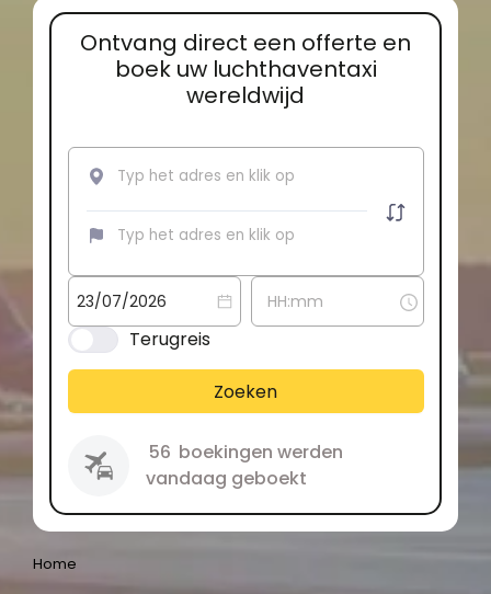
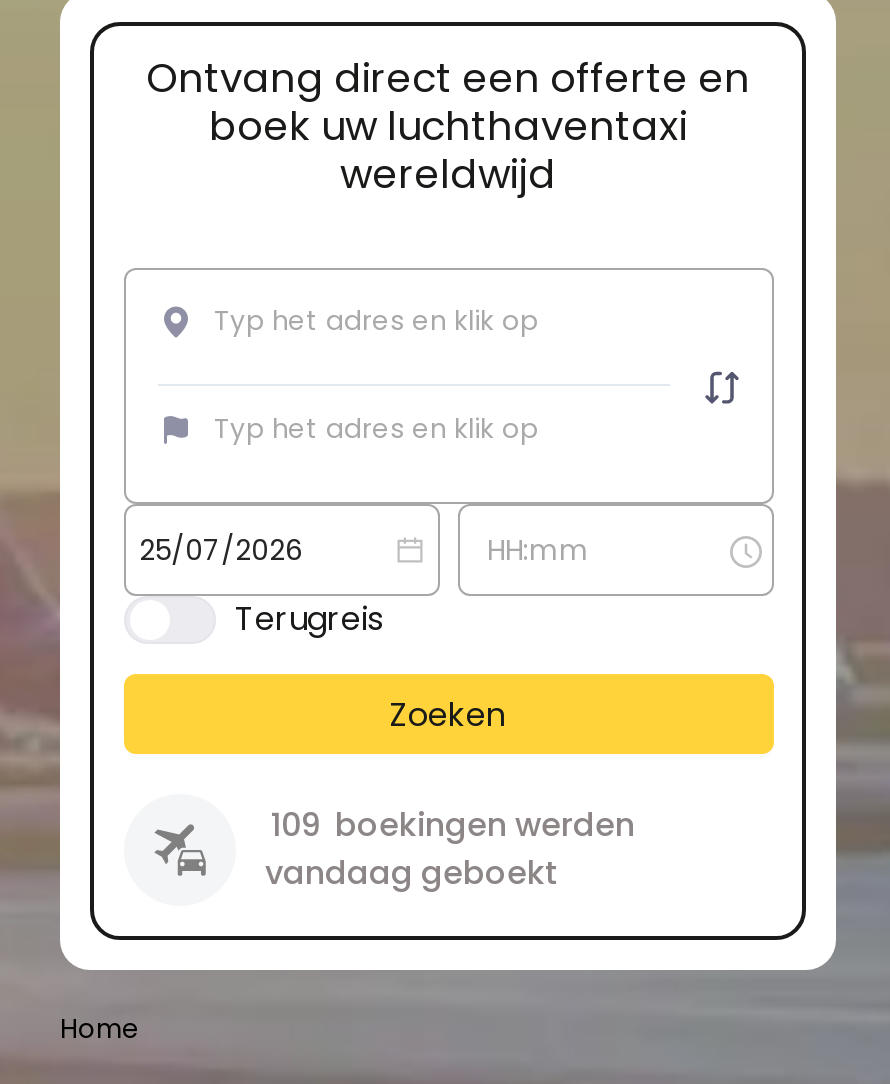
[149,440,342,465] 56 boekingen werden -> [271,803,635,849] 109 boekingen werden

